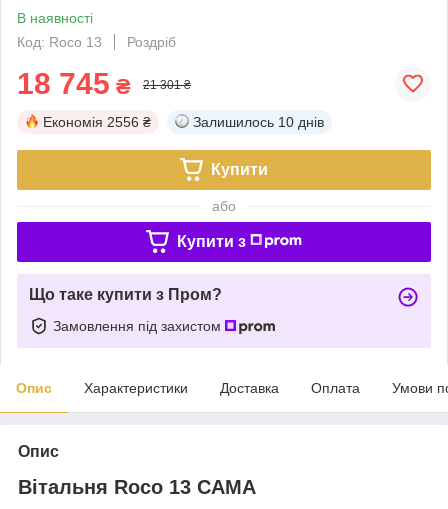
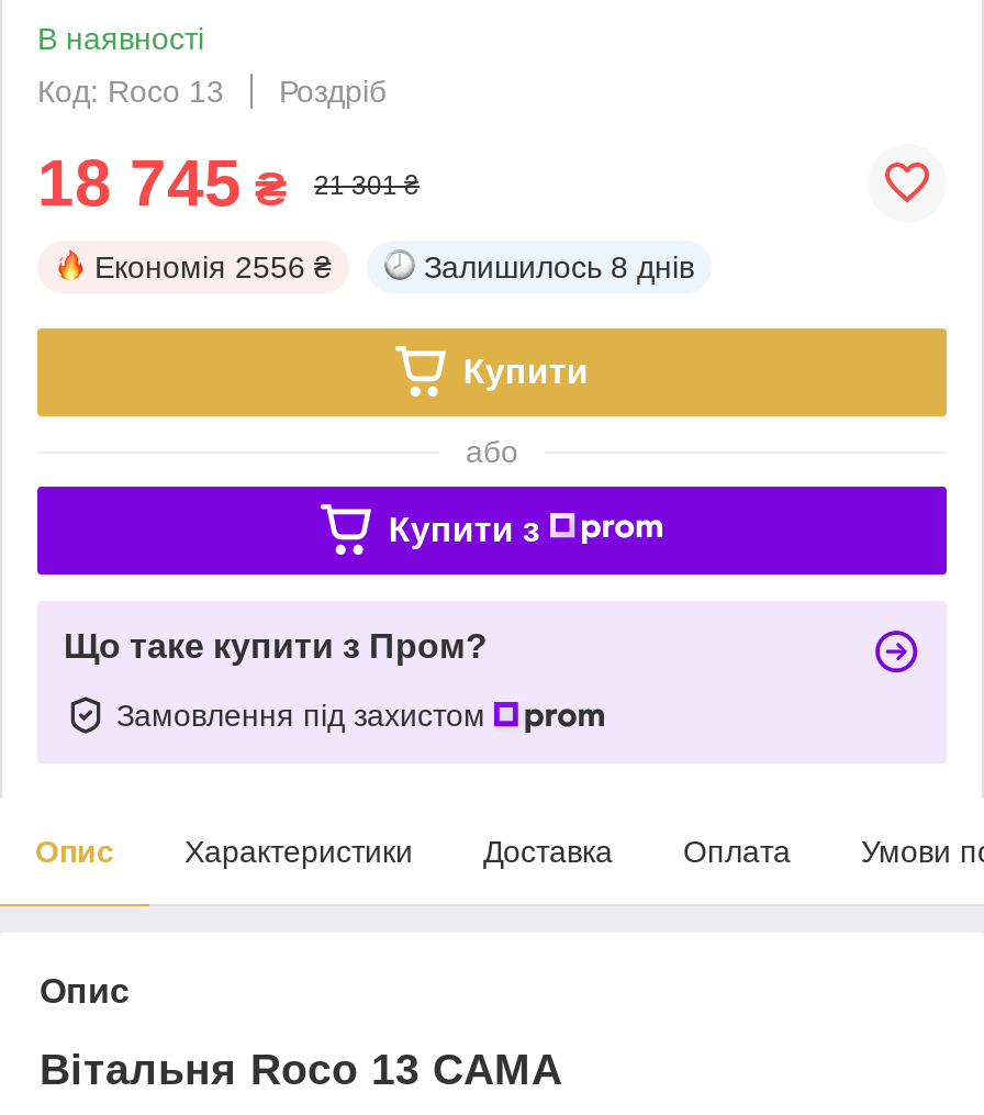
[193,114,324,130] Залишилось 10 днів -> [424,249,694,284] Залишилось 8 днів

